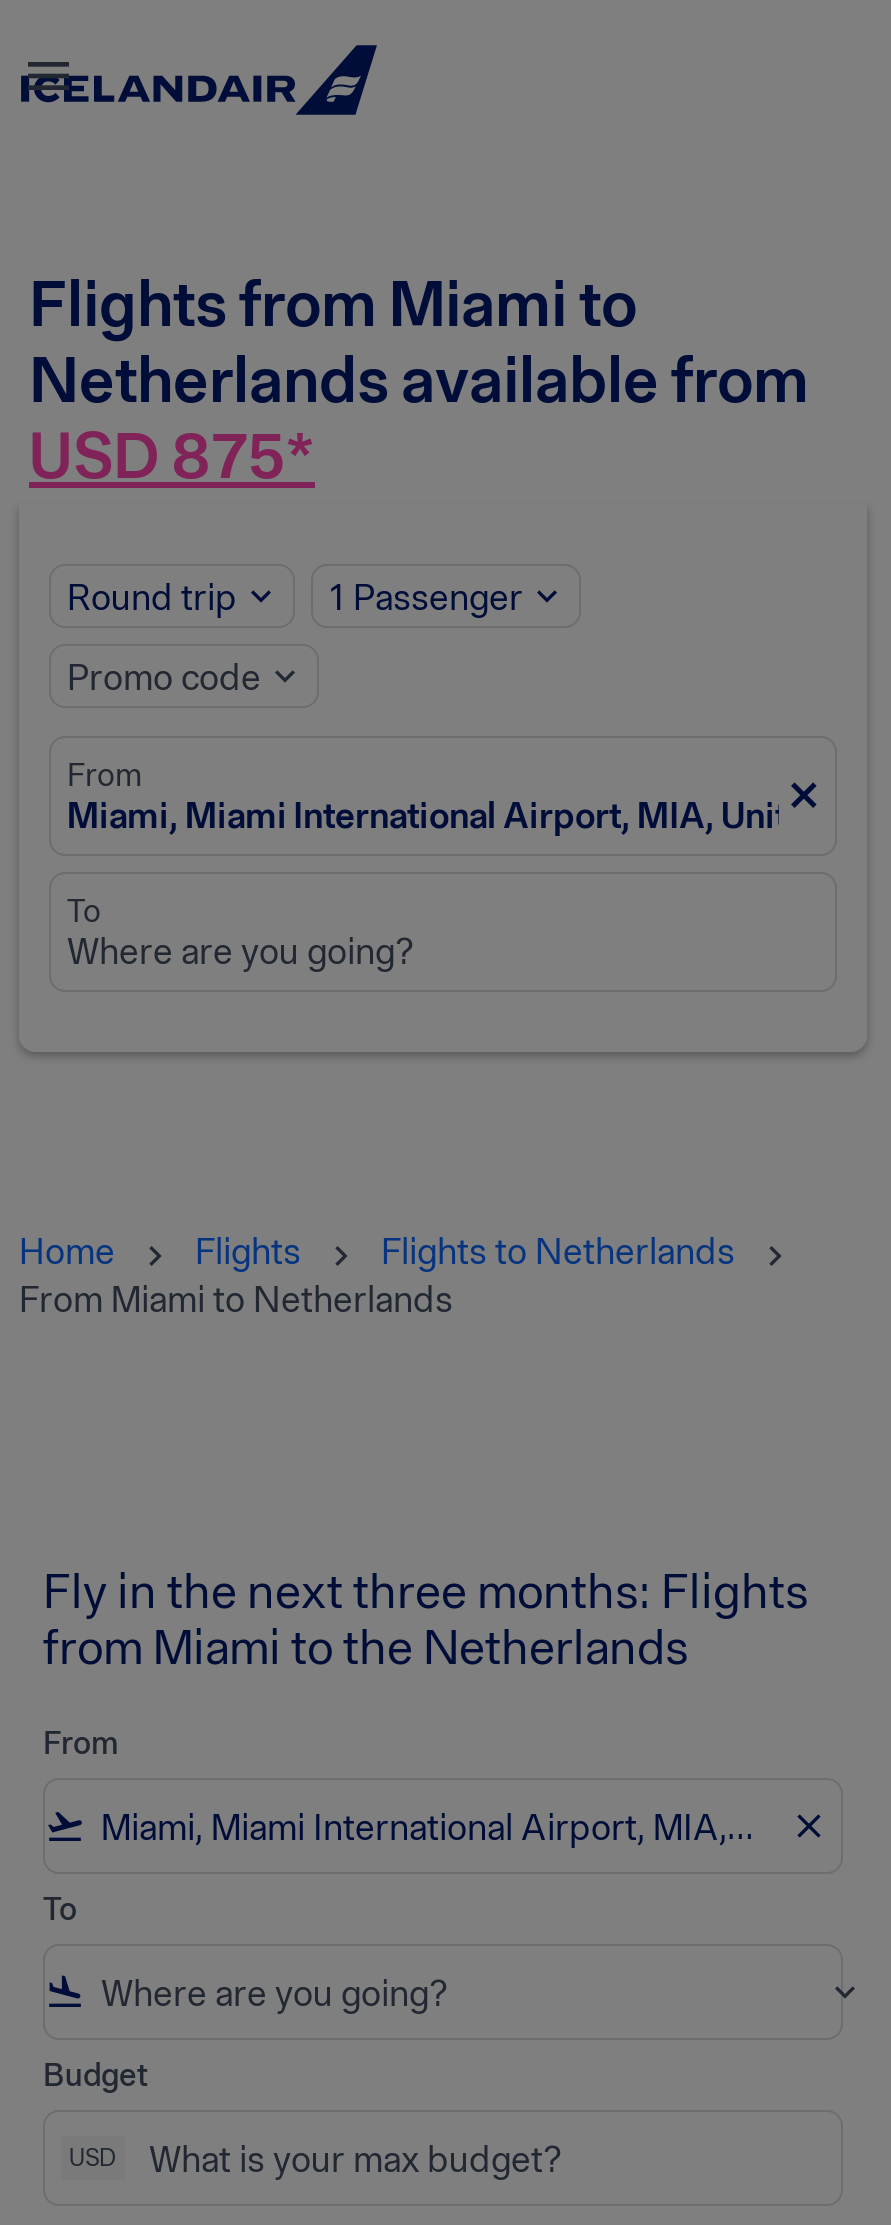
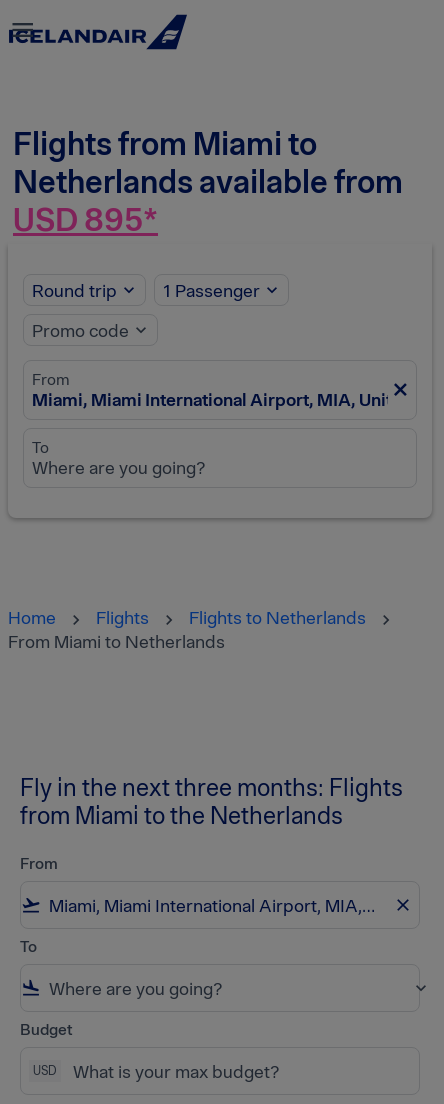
[29,418,315,494] USD 875* -> [13,201,158,239] USD 895*

